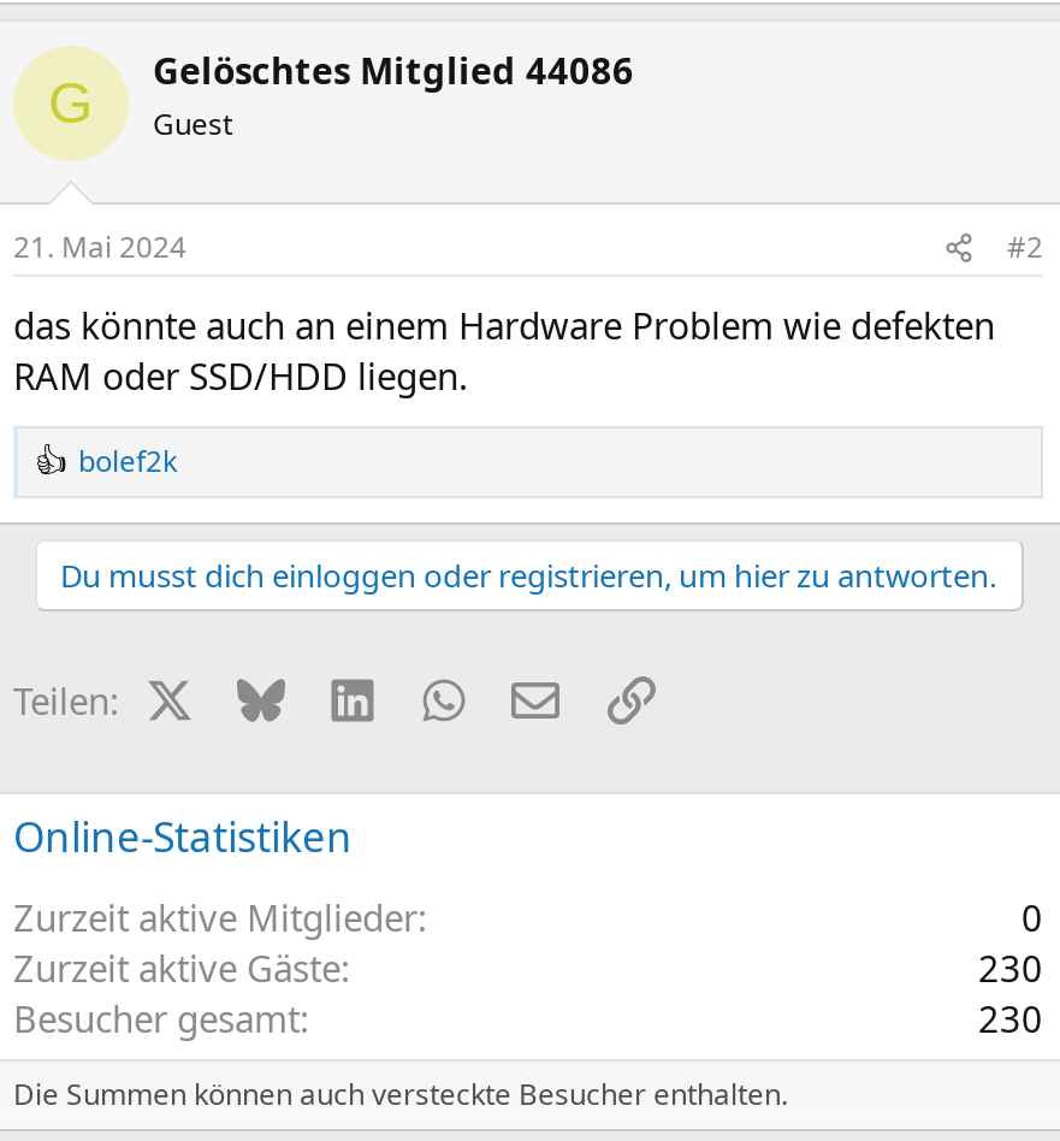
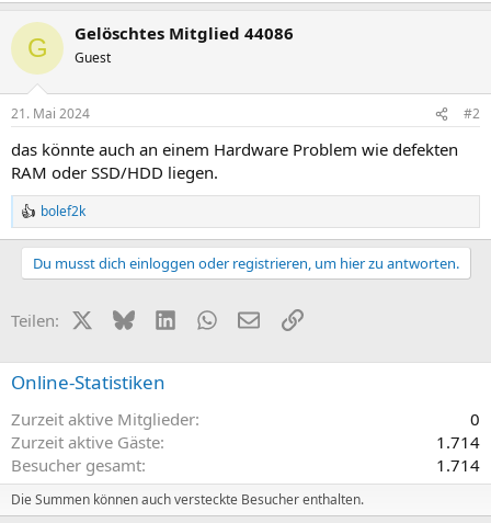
[978,944,1043,992] 230 -> [436,431,480,453] 1.714
[978,994,1043,1042] 230 -> [436,454,480,476] 1.714

